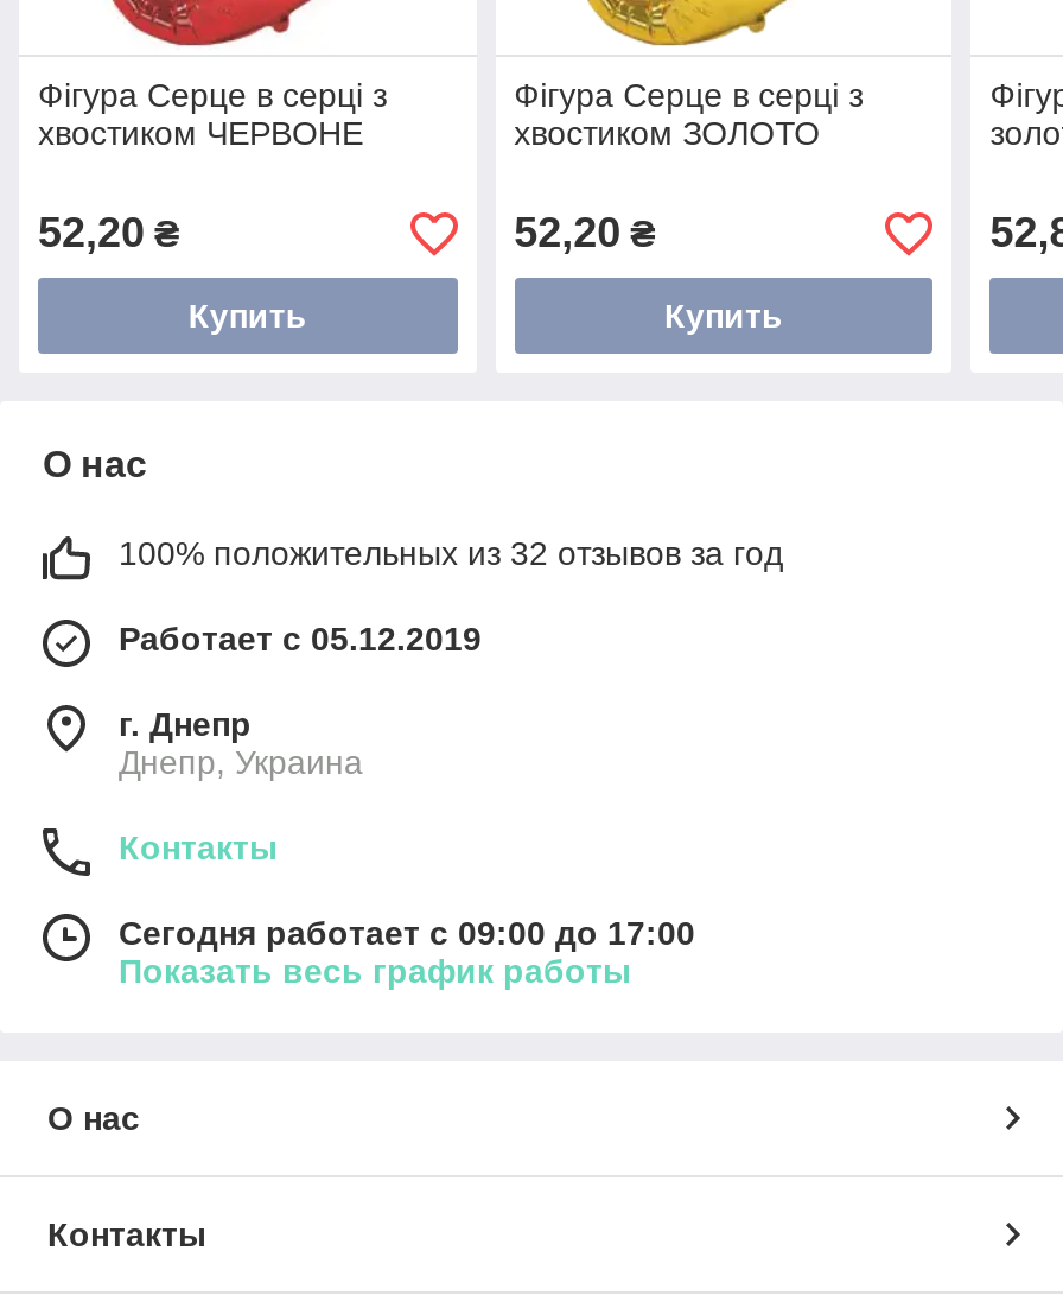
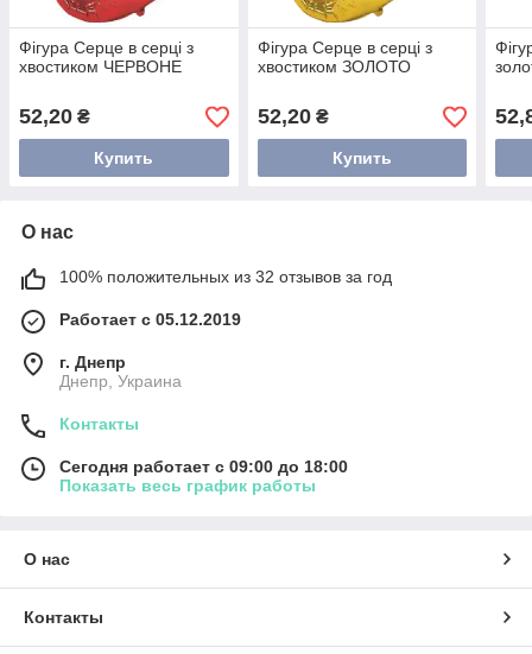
[119,915,695,953] Сегодня работает с 09:00 до 17:00 -> [59,457,348,476] Сегодня работает с 09:00 до 18:00

